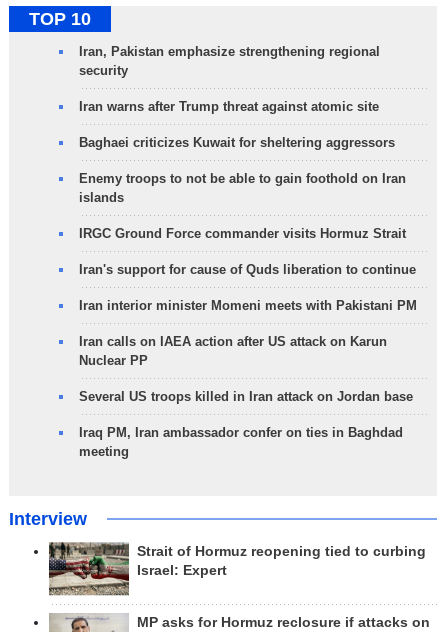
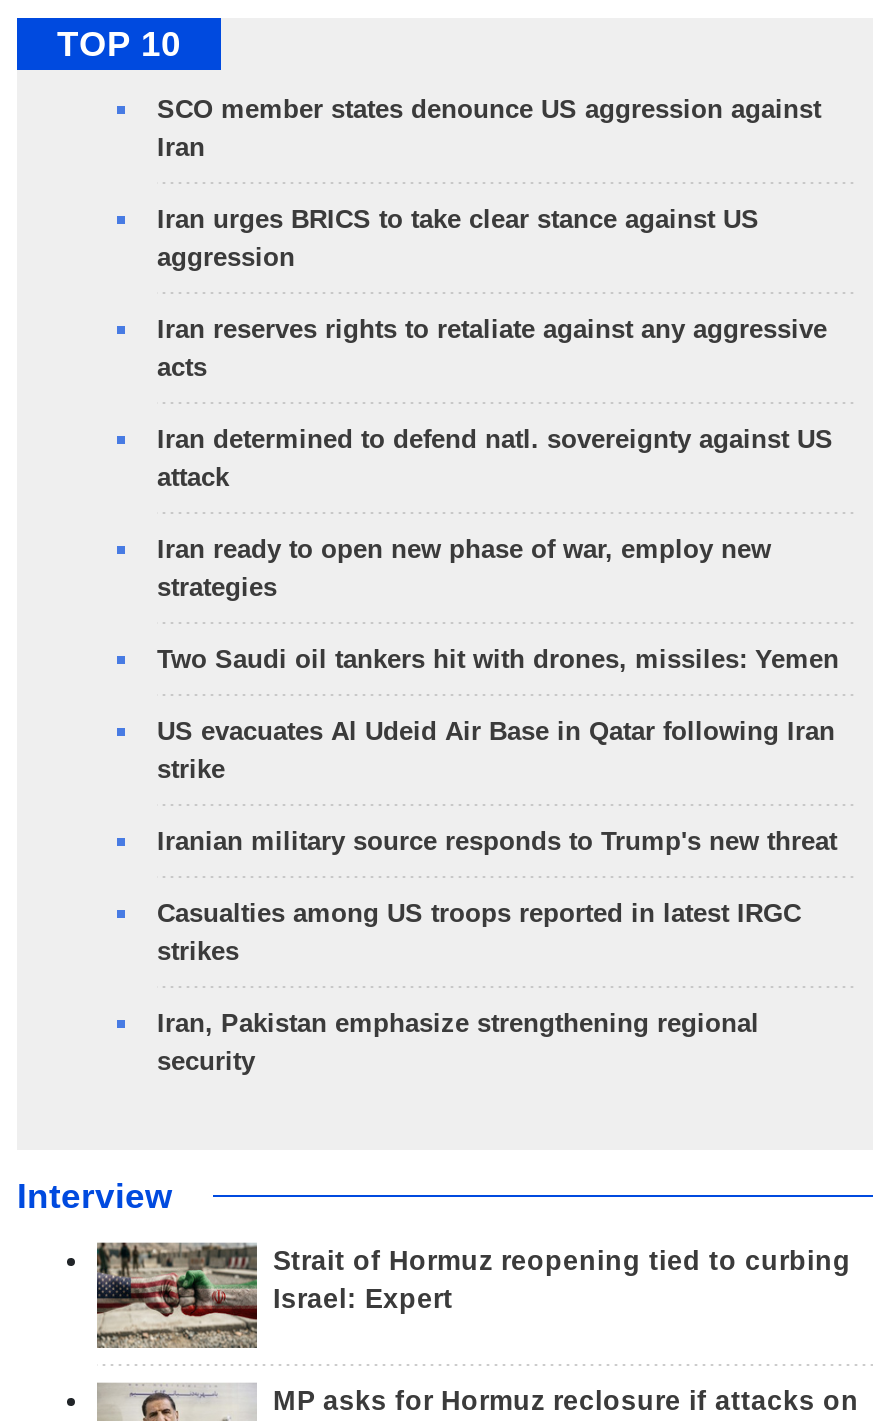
none -> [157,94,839,966] SCO member states denounce US aggression against | Iran | Iran urges BRICS to take clear stance against US | aggression | Iran reserves rights to retaliate against any aggressive | acts | Iran determined to defend natl. sovereignty against US | attack | Iran ready to open new phase of war, employ new | strategies | Two Saudi oil tankers hit with drones, missiles: Yemen | US evacuates Al Udeid Air Base in Qatar following Iran | strike | Iranian military source responds to Trump's new threat | Casualties among US troops reported in latest IRGC | strikes
moved [79,44,380,78] -> [157,1008,759,1076]: Iran, Pakistan emphasize strengthening regional | security
[79,99,417,459] Iran warns after Trump threat against atomic site | Baghaei criticizes Kuwait for sheltering aggressors | Enemy troops to not be able to gain foothold on Iran | islands | IRGC Ground Force commander visits Hormuz Strait | Iran's support for cause of Quds liberation to continue | Iran interior minister Momeni meets with Pakistani PM | Iran calls on IAEA action after US attack on Karun | Nuclear PP | Several US troops killed in Iran attack on Jordan base | Iraq PM, Iran ambassador confer on ties in Baghdad | meeting -> none

